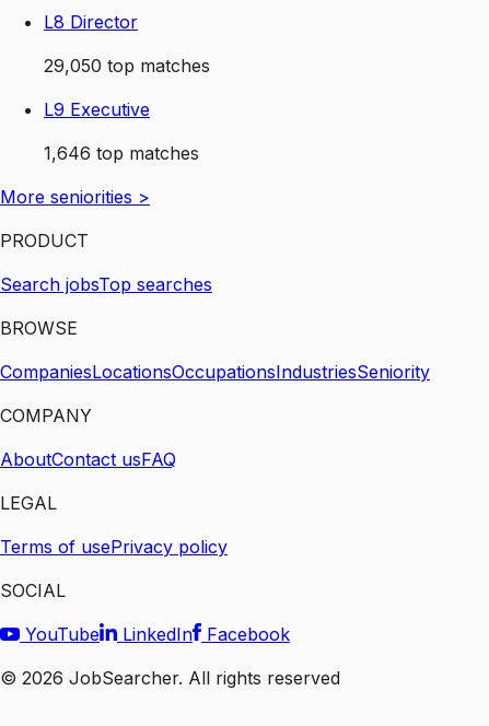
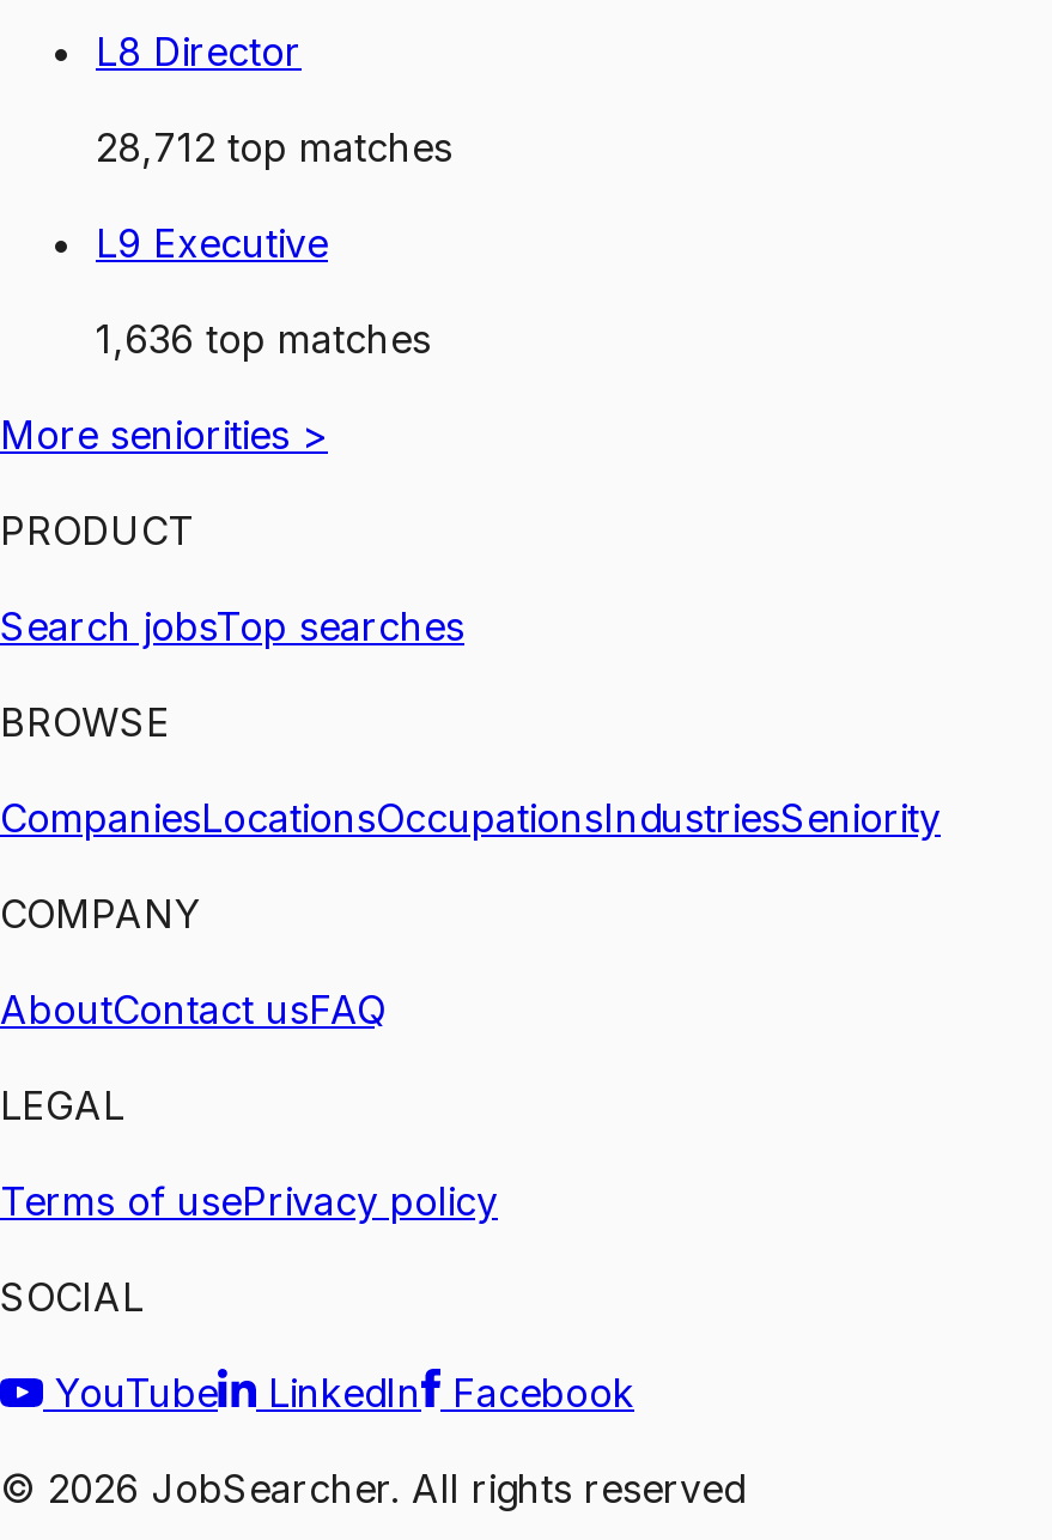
[44,54,210,76] 29,050 top matches -> [96,123,452,171] 28,712 top matches
[44,142,199,164] 1,646 top matches -> [96,314,431,362] 1,636 top matches

